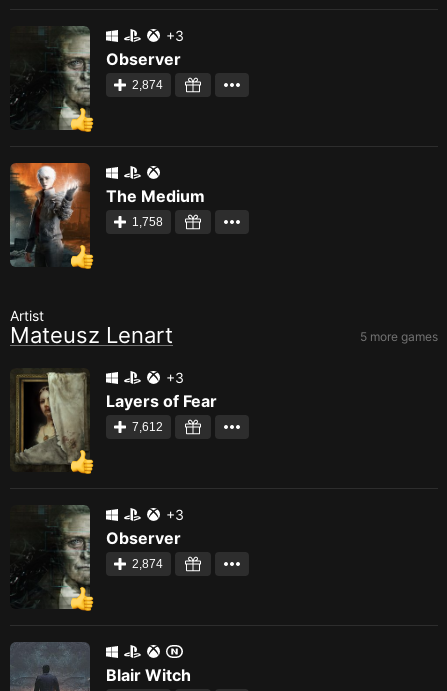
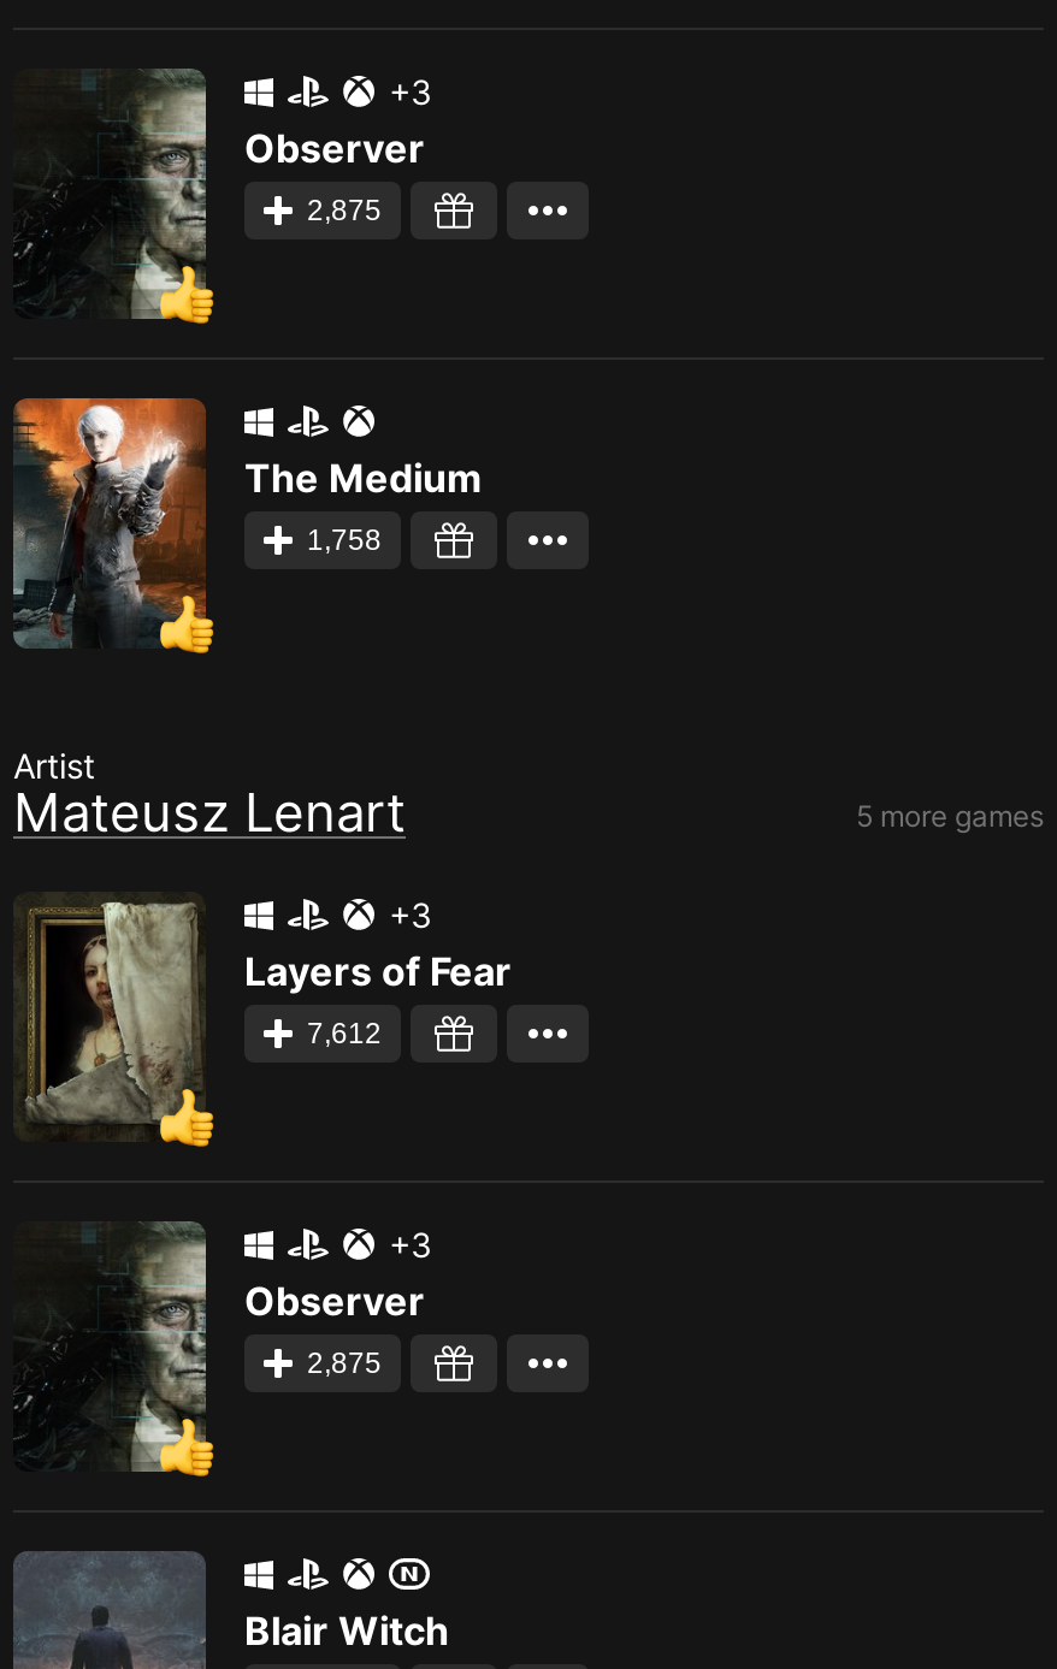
[132,78,163,92] 2,874 -> [307,194,382,227] 2,875
[132,557,163,571] 2,874 -> [307,1347,382,1380] 2,875

